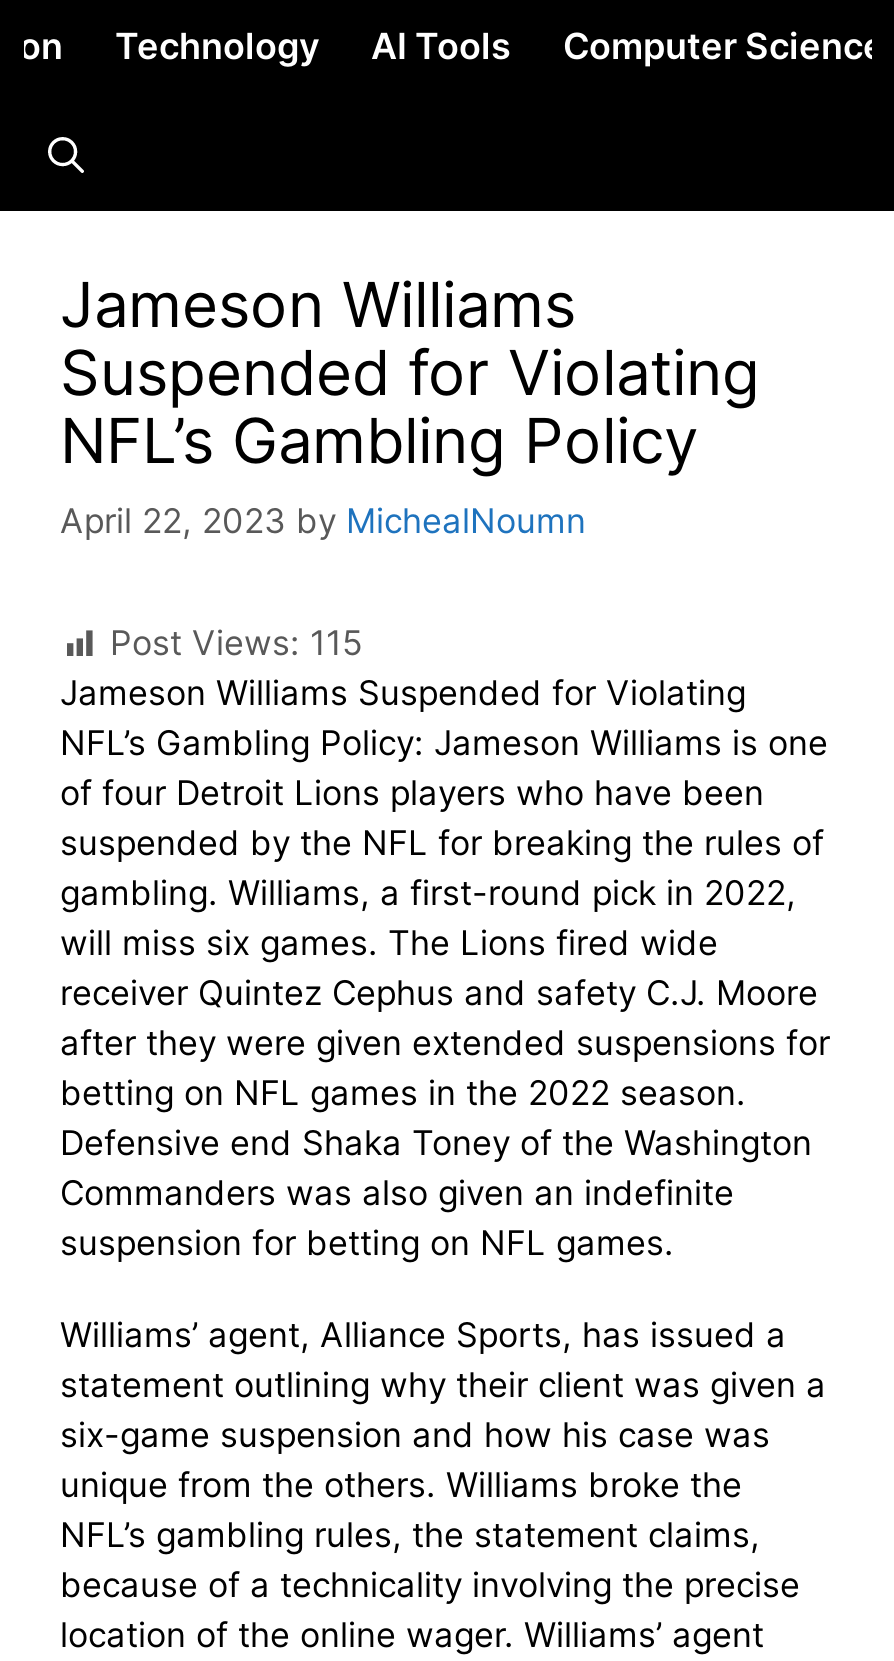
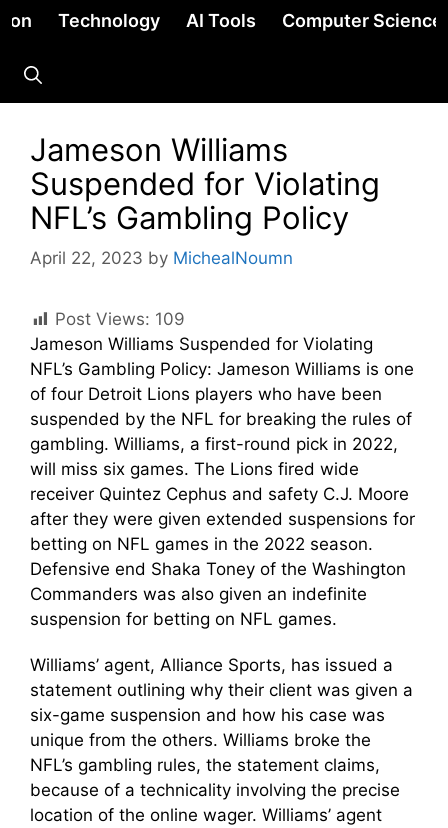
[110,624,362,664] Post Views: 115 -> [55,309,185,329] Post Views: 109

